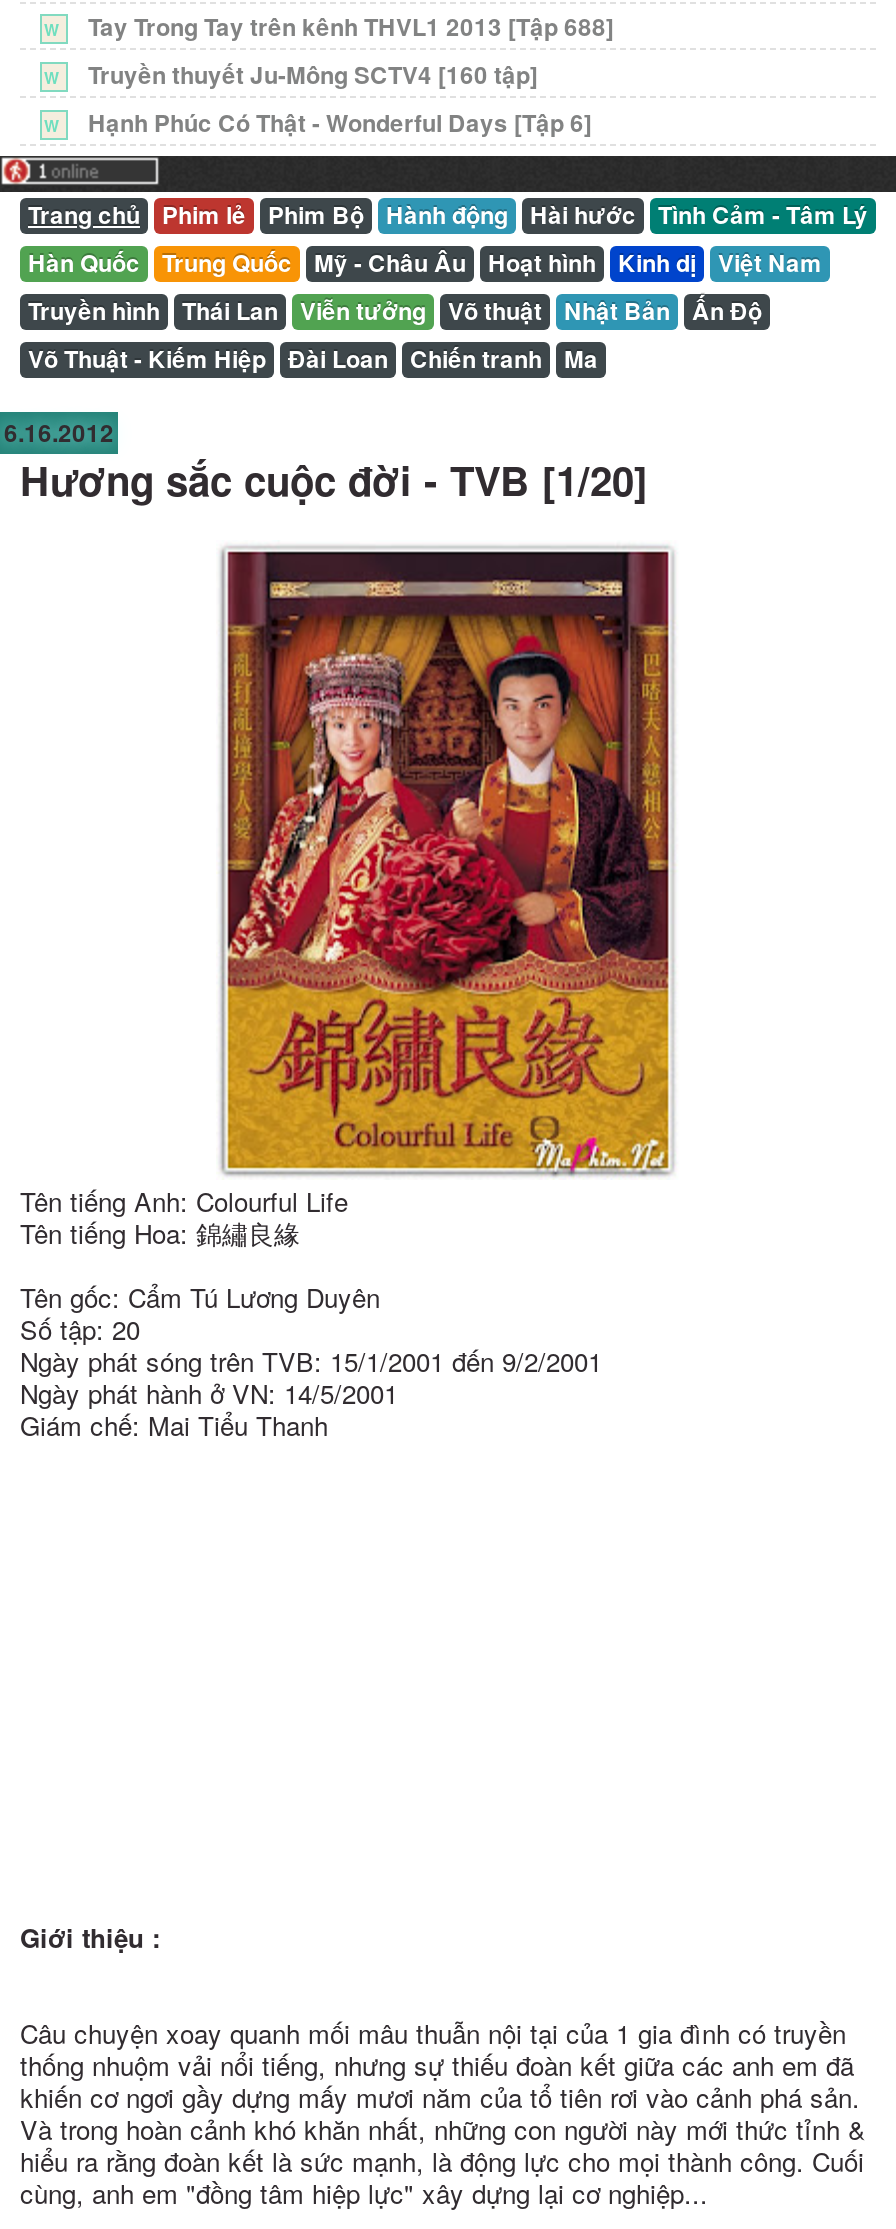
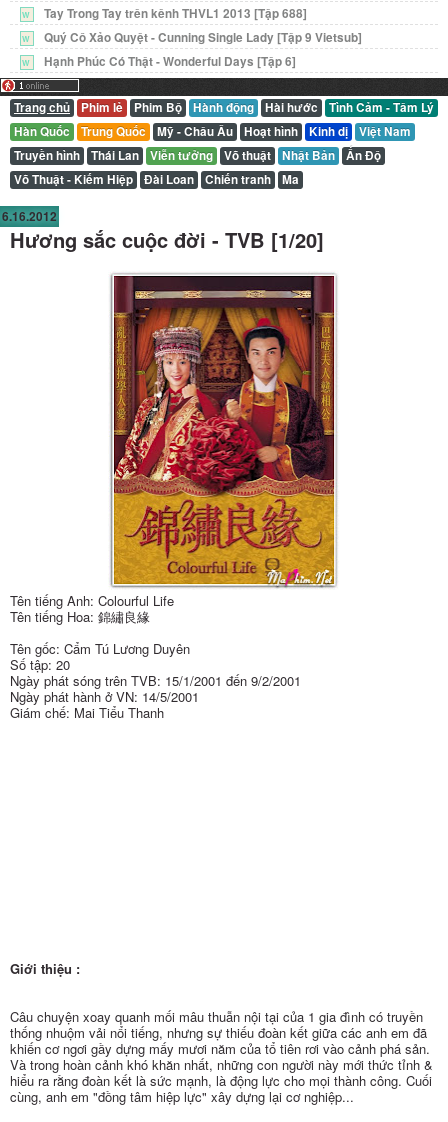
[88,59,538,93] Truyền thuyết Ju-Mông SCTV4 [160 tập] -> [44,29,362,46] Quý Cô Xảo Quyệt - Cunning Single Lady [Tập 9 Vietsub]

